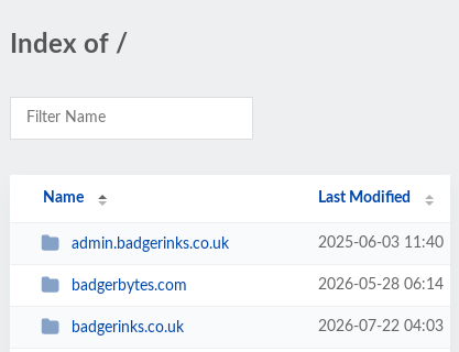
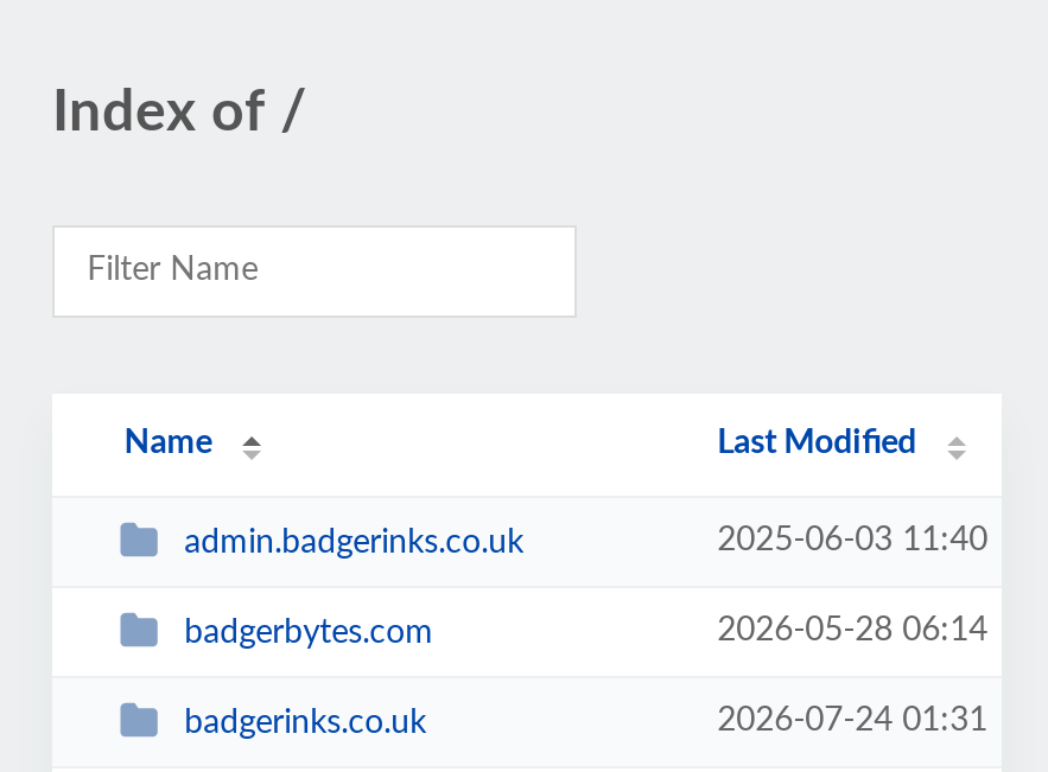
[318,319,444,334] 2026-07-22 04:03 -> [717,704,988,738] 2026-07-24 01:31

